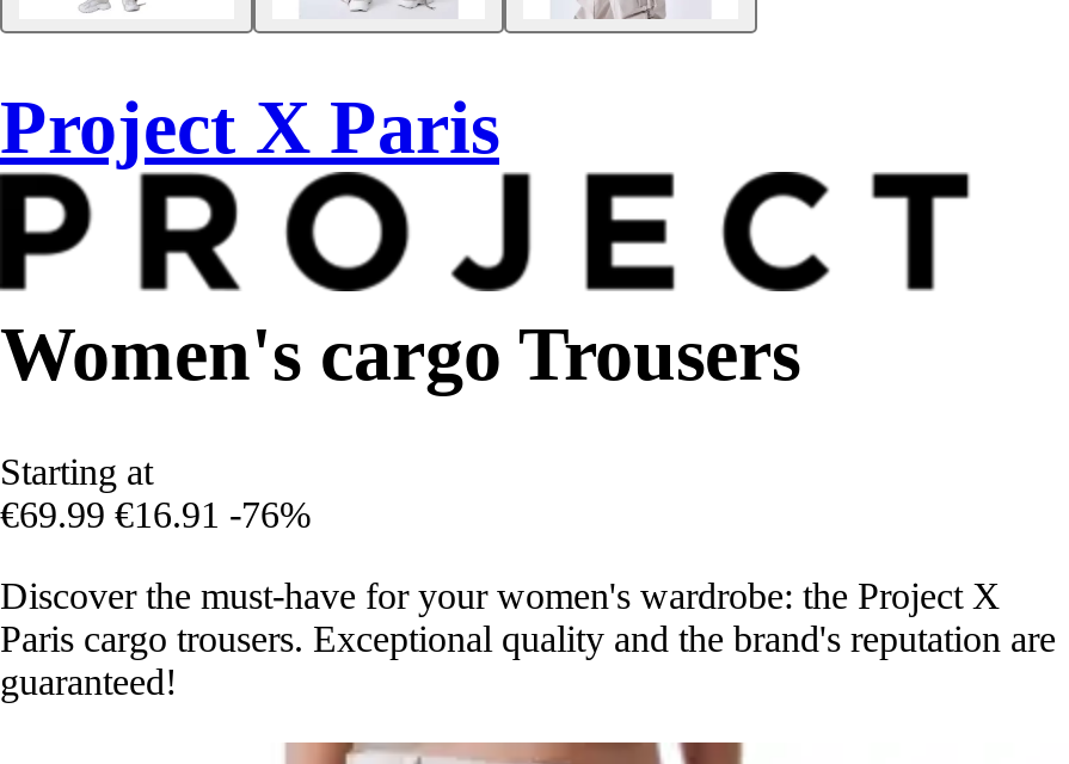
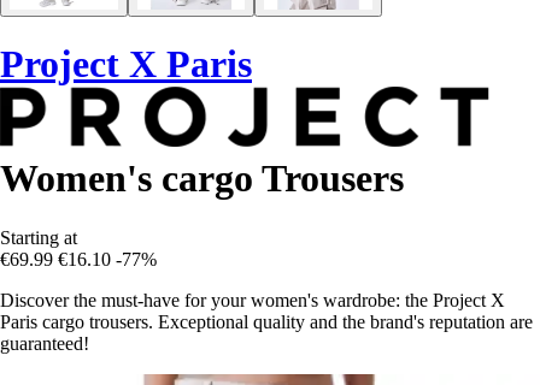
[0,494,311,535] €69.99 €16.91 -76% -> [0,249,157,269] €69.99 €16.10 -77%

